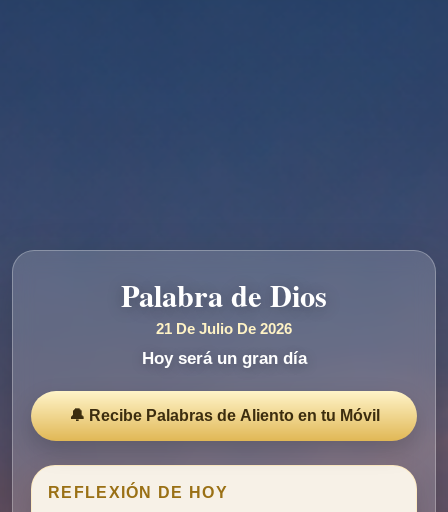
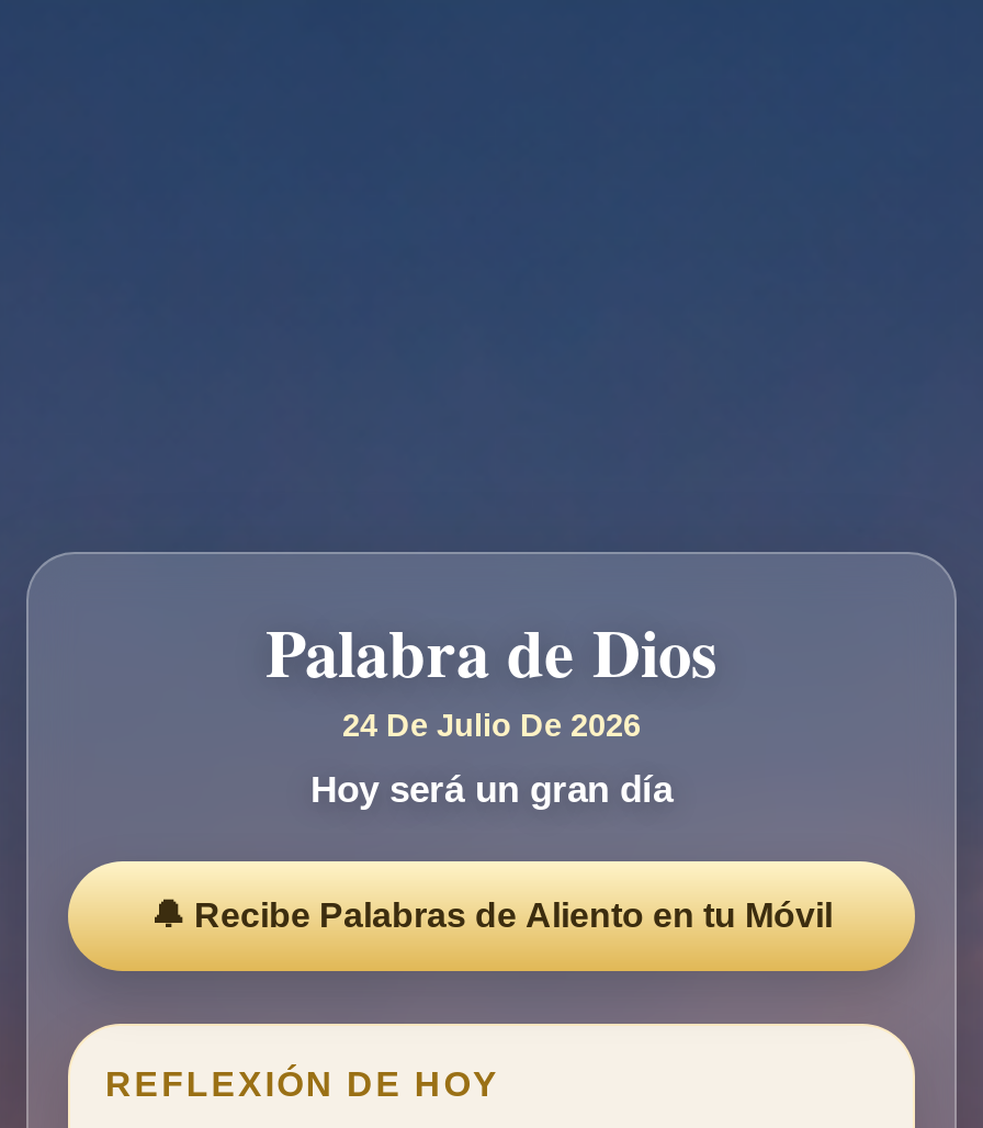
[156,321,292,337] 21 De Julio De 2026 -> [342,708,641,743] 24 De Julio De 2026

